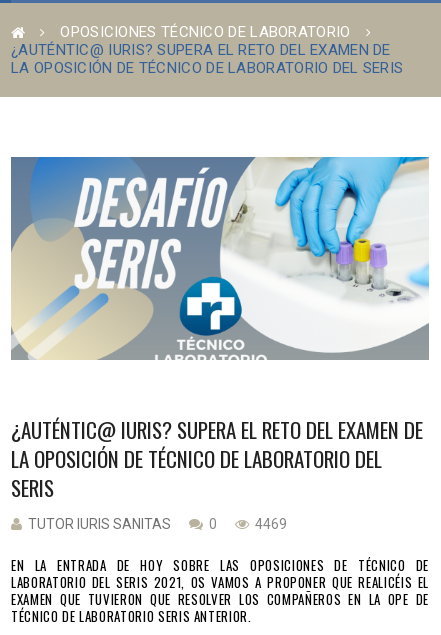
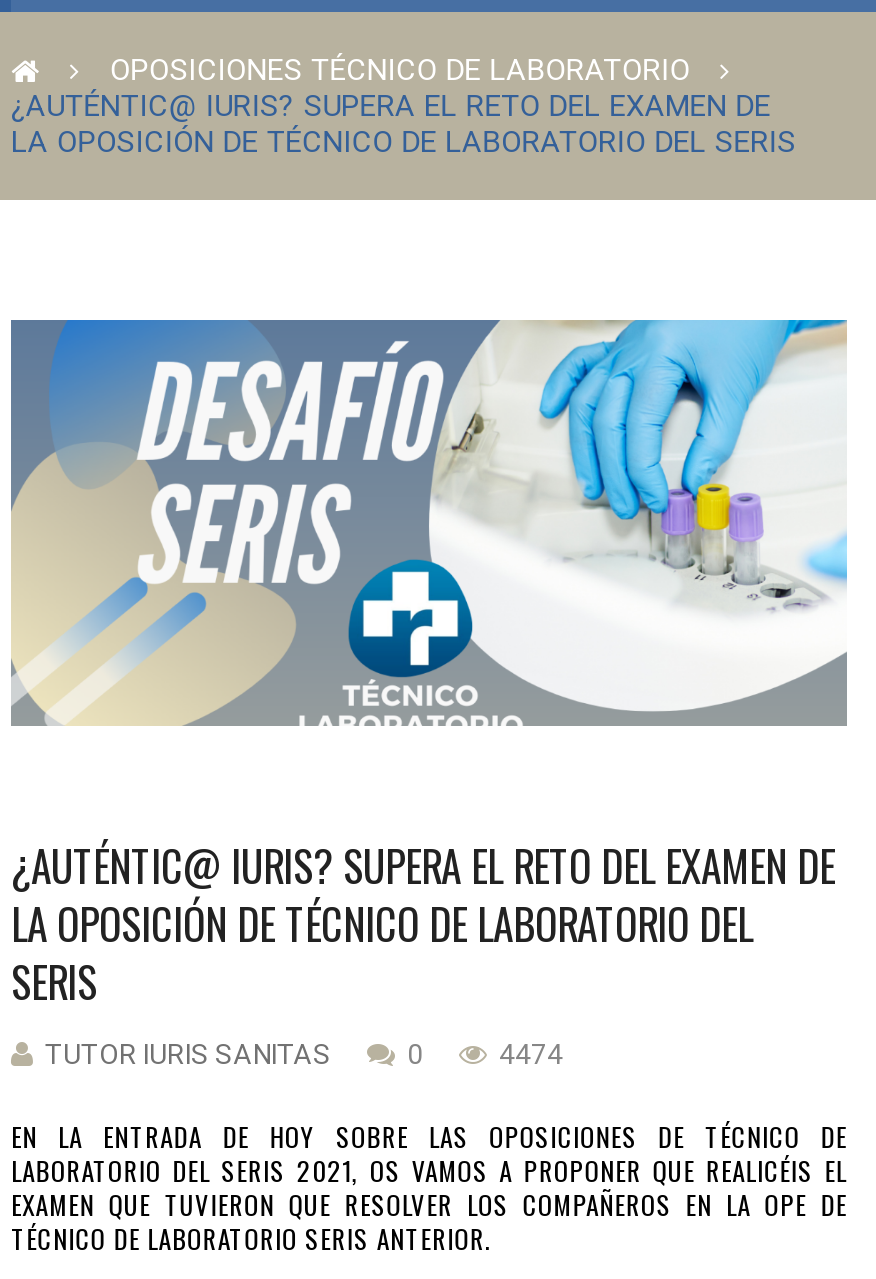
[252,516,287,532] 4469 -> [493,1038,563,1070] 4474

